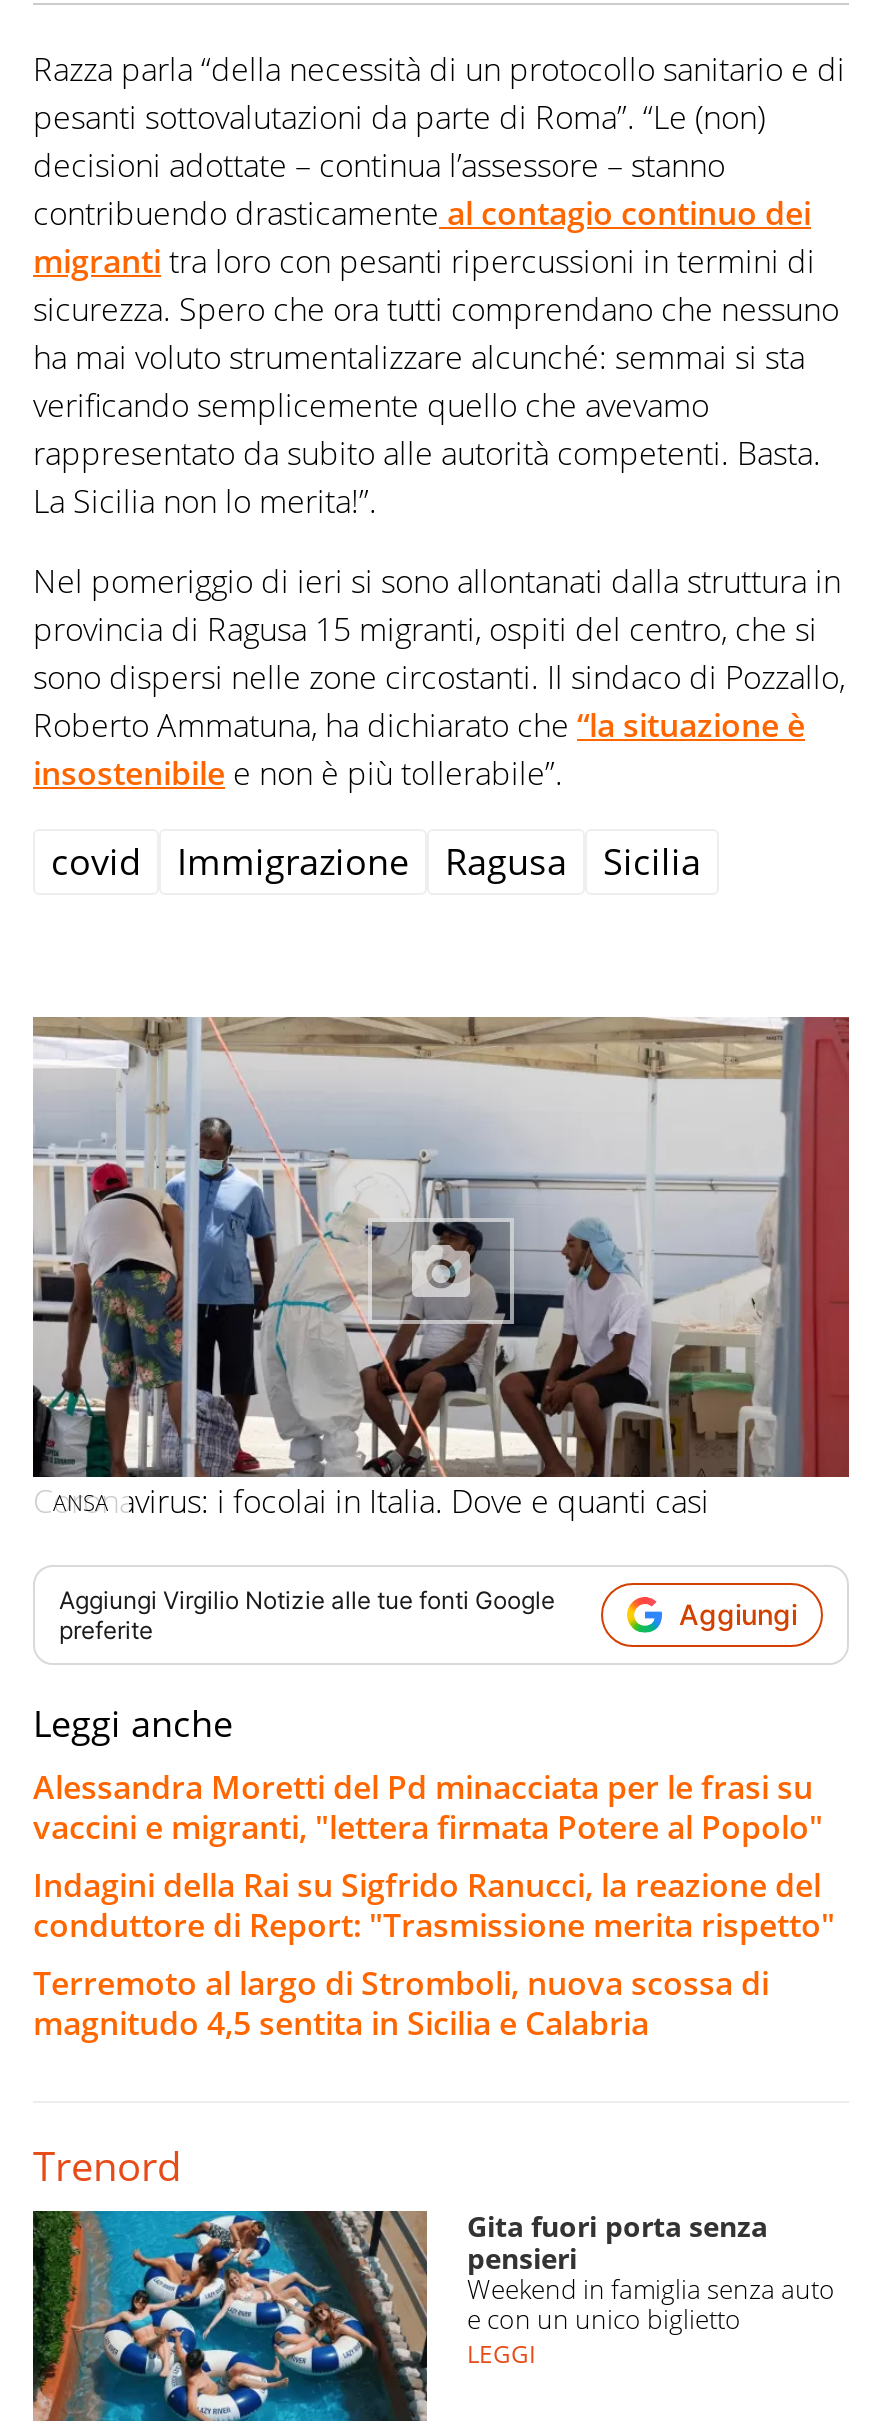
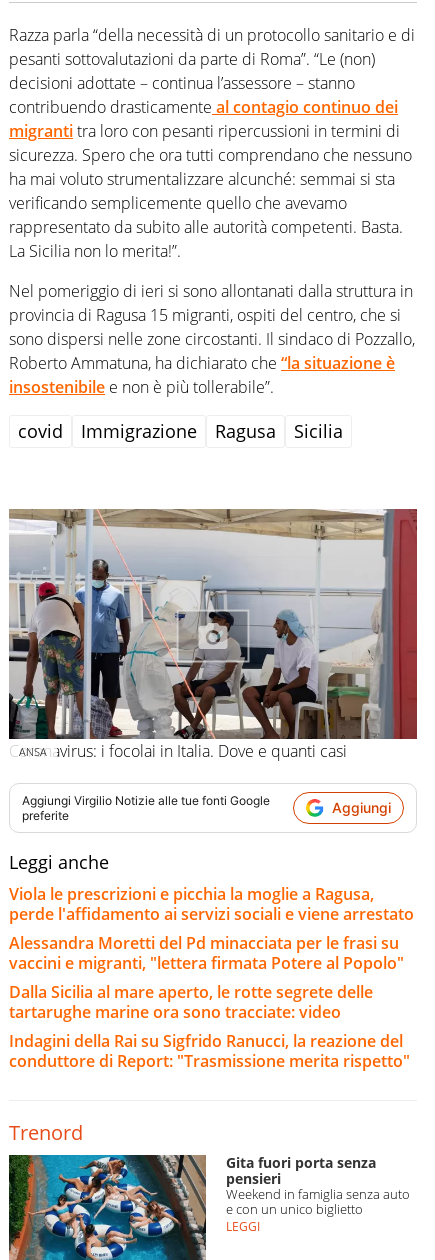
none -> [9,882,414,924] Viola le prescrizioni e picchia la moglie a Ragusa, | perde l'affidamento ai servizi sociali e viene arrestato
none -> [9,980,373,1022] Dalla Sicilia al mare aperto, le rotte segrete delle | tartarughe marine ora sono tracciate: video
moved [33,1862,835,1946] -> [9,1029,410,1071]: Indagini della Rai su Sigfrido Ranucci, la reazione del | conduttore di Report: "Trasmissione merita rispetto"
[33,1960,769,2044] Terremoto al largo di Stromboli, nuova scossa di | magnitudo 4,5 sentita in Sicilia e Calabria -> none

